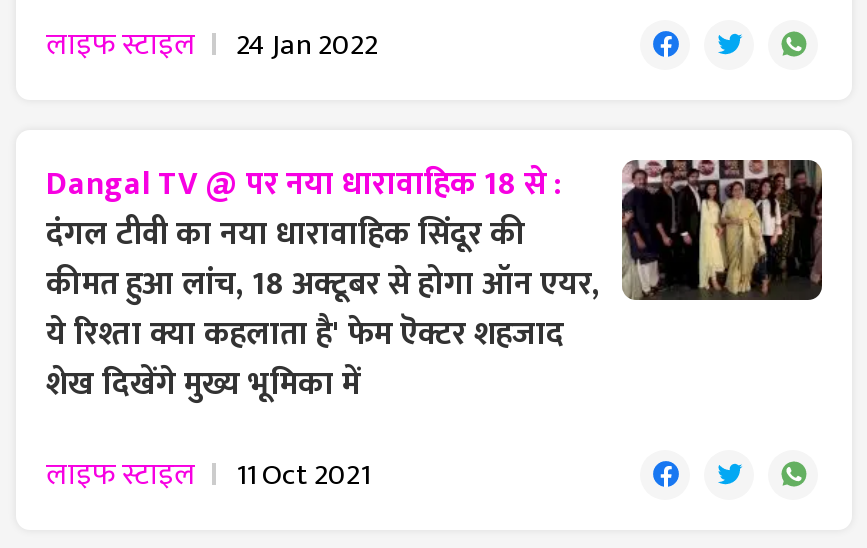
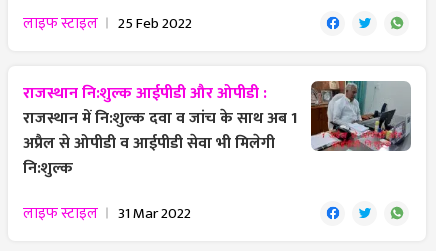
[46,20,378,70] लाइफ स्टाइल 24 Jan 2022 -> [23,11,192,36] लाइफ स्टाइल 25 Feb 2022
[46,158,822,412] [image] | Dangal TV @ पर नया धारावाहिक 18 से : | दंगल टीवी का नया धारावाहिक सिंदूर की | कीमत हुआ लांच, 18 अक्टूबर से होगा ऑन एयर, | ये रिश्ता क्या कहलाता है' फेम ऎक्टर शहजाद | शेख दिखेंगे मुख्य भूमिका में -> [23,80,412,182] [image] | राजस्थान नि:शुल्क आईपीडी और ओपीडी : | राजस्थान में नि:शुल्क दवा व जांच के साथ अब 1 | अप्रैल से ओपीडी व आईपीडी सेवा भी मिलेगी | नि:शुल्क
[46,450,370,500] लाइफ स्टाइल 11 Oct 2021 -> [23,201,191,226] लाइफ स्टाइल 31 Mar 2022

